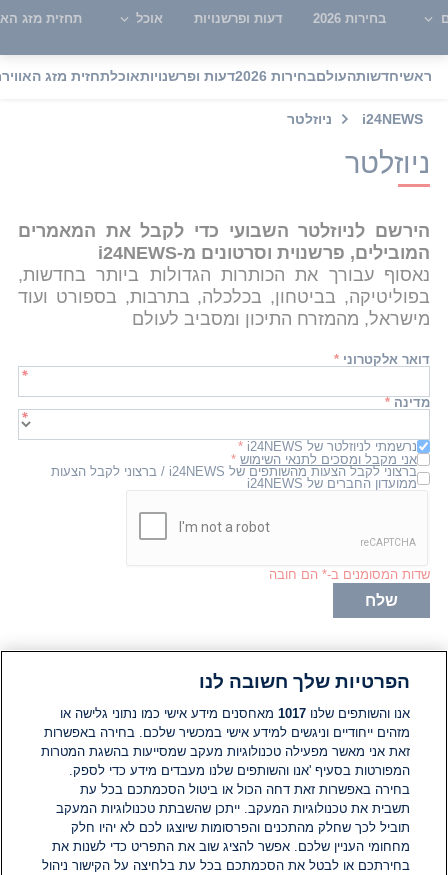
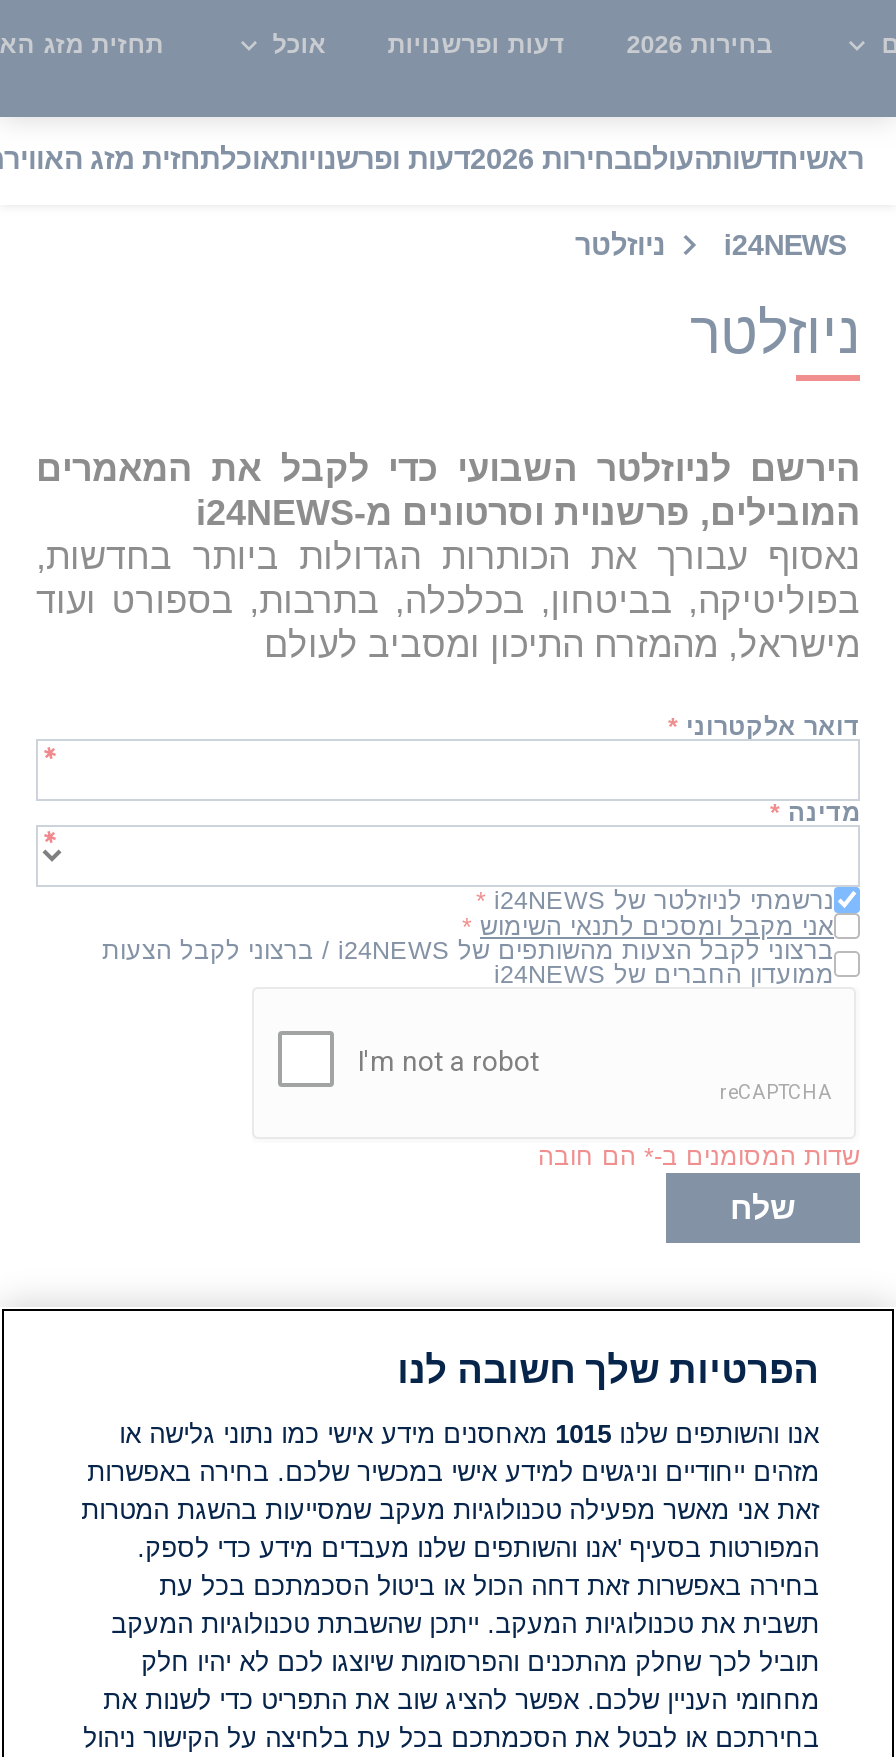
[60,706,410,721] אנו והשותפים שלנו 1017 מאחסנים מידע אישי כמו נתוני גלישה או -> [119,1419,819,1449] אנו והשותפים שלנו 1015 מאחסנים מידע אישי כמו נתוני גלישה או

